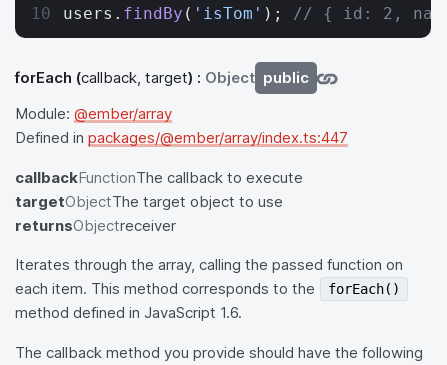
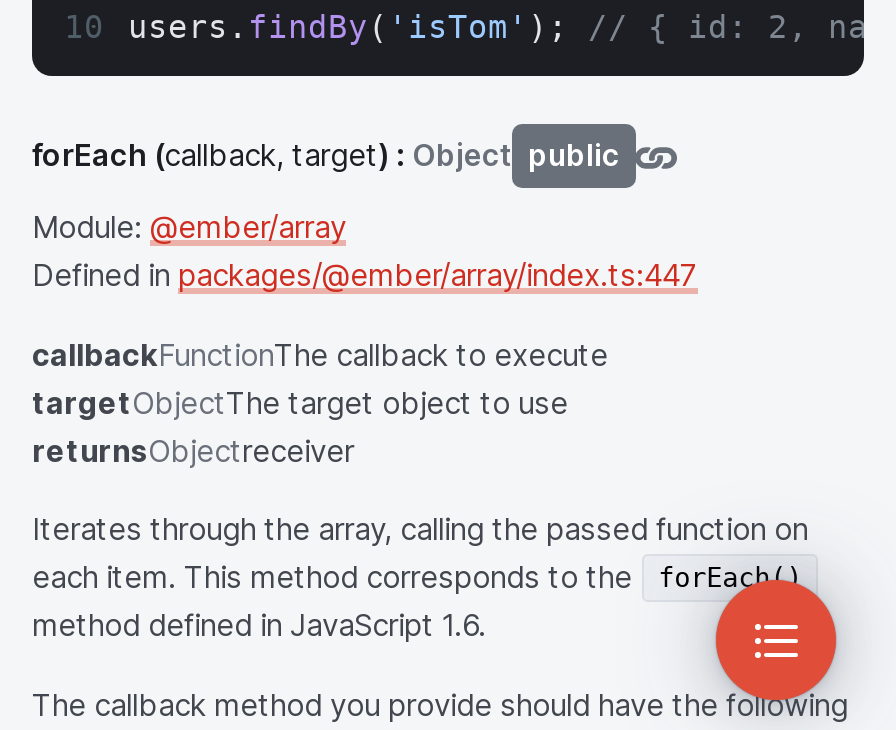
none -> [708,586,844,682] [image]

